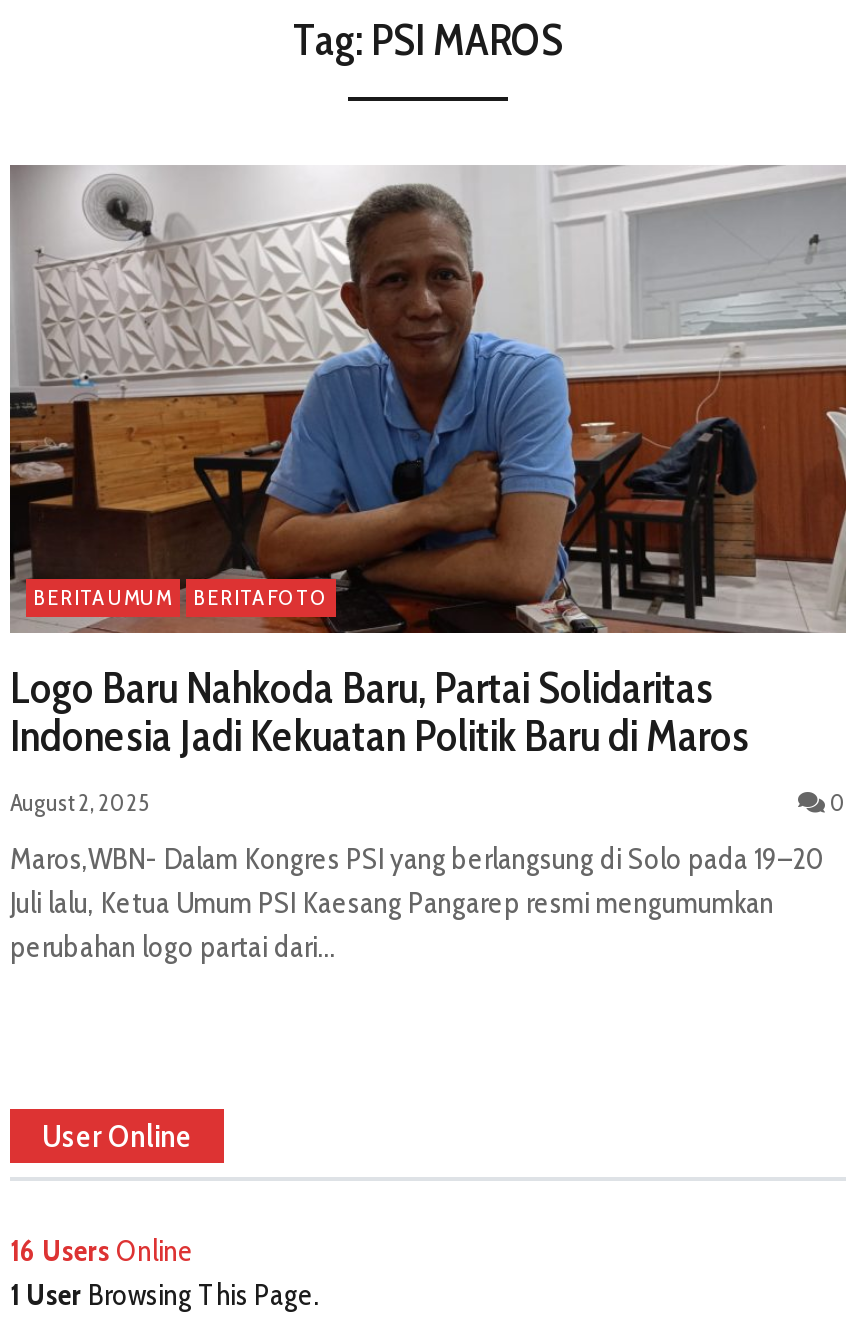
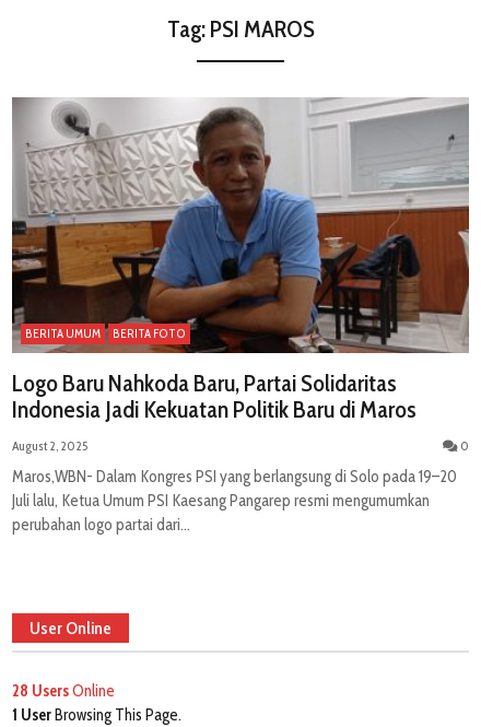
[10,1233,194,1269] 16 Users Online -> [12,681,115,701] 28 Users Online

